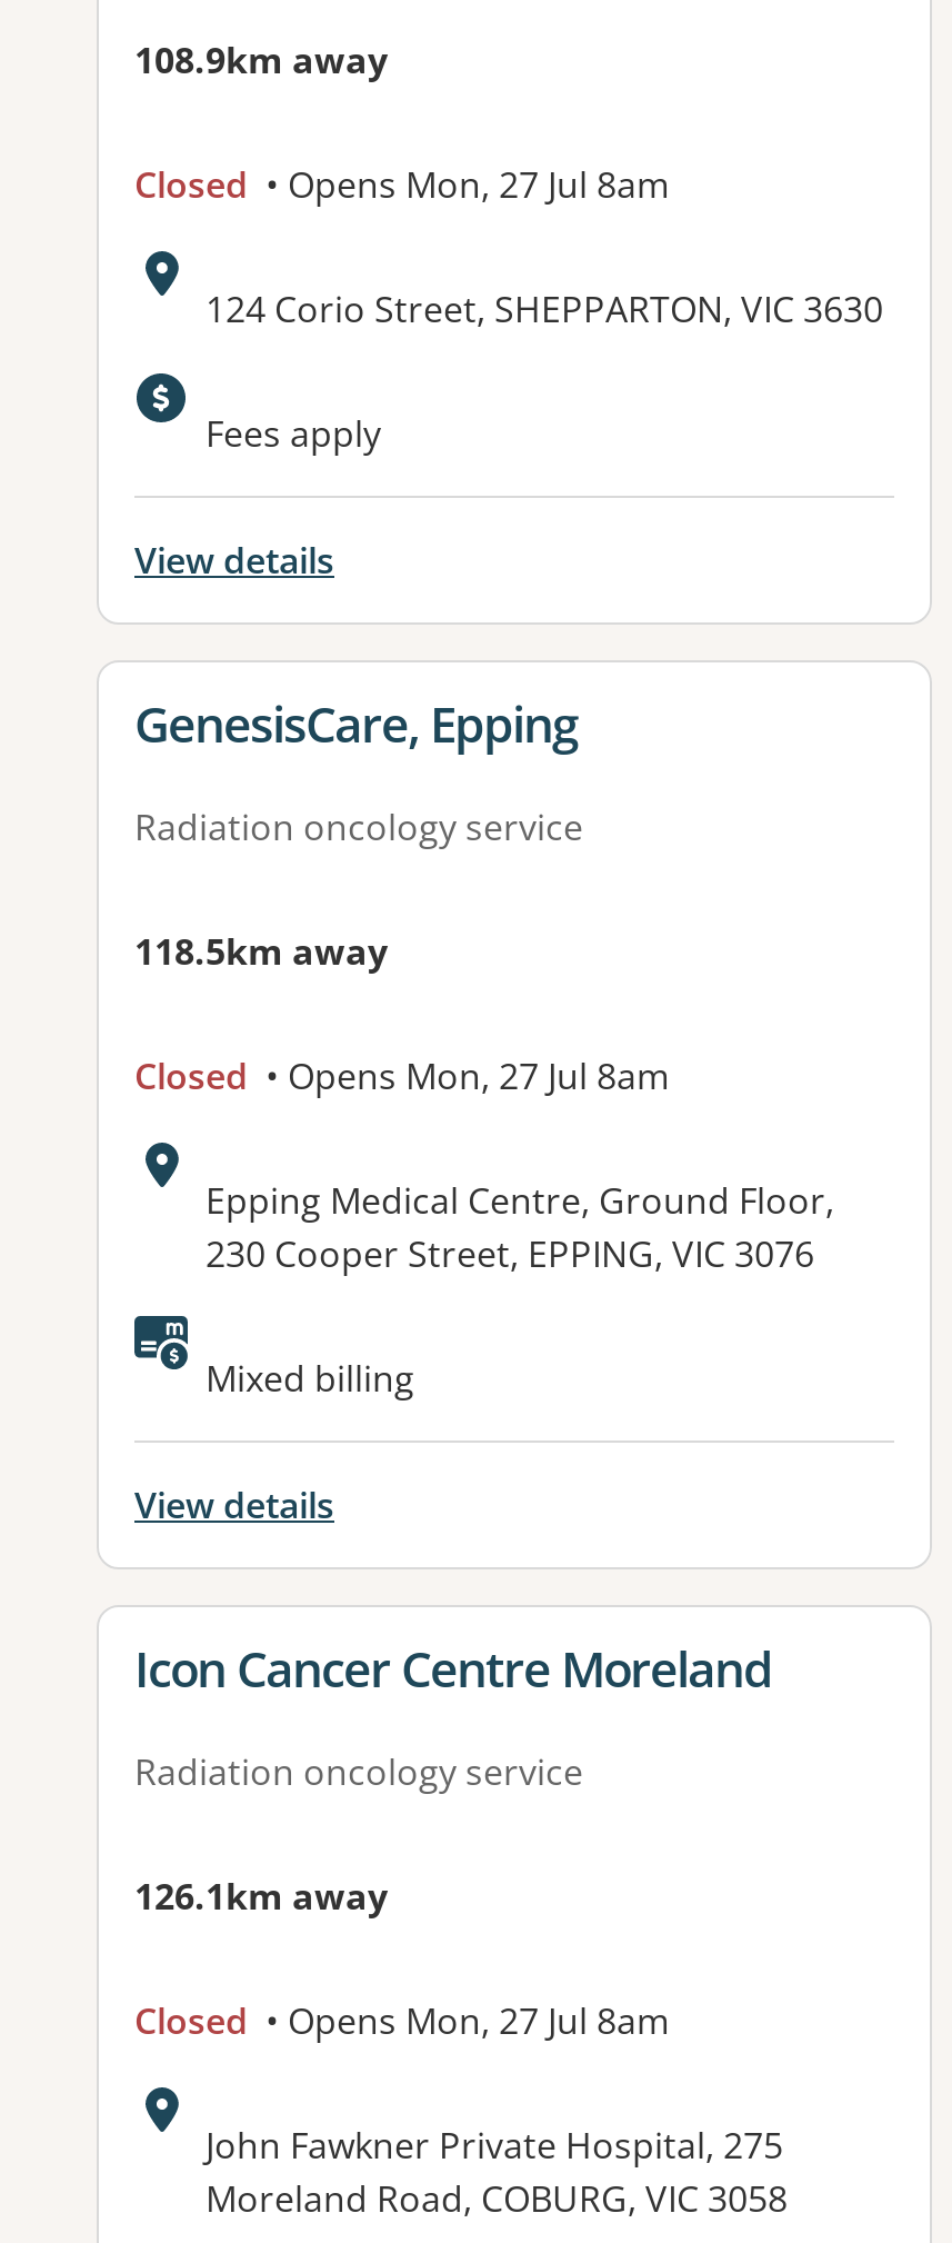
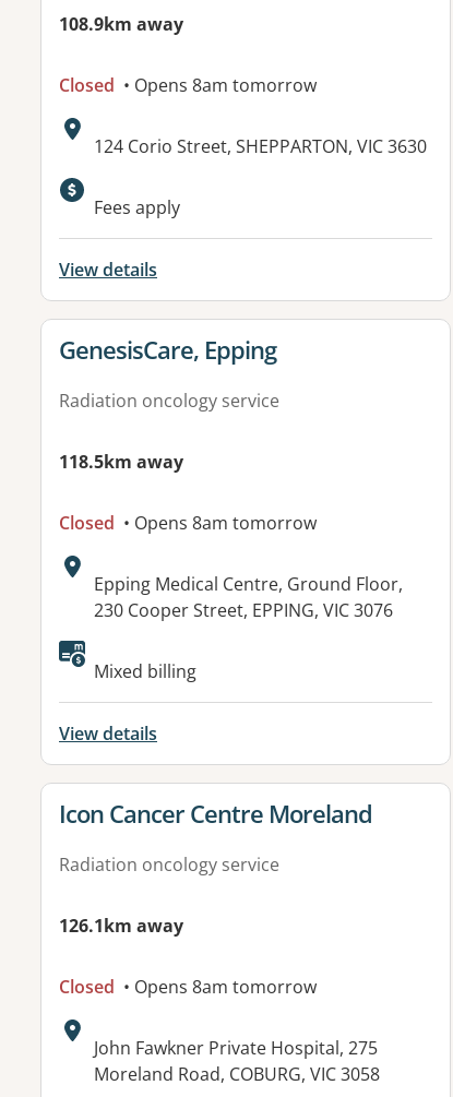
[134,161,670,210] Closed • Opens Mon, 27 Jul 8am -> [59,74,317,98] Closed • Opens 8am tomorrow
[134,1052,670,1101] Closed • Opens Mon, 27 Jul 8am -> [59,511,317,535] Closed • Opens 8am tomorrow
[134,1997,670,2046] Closed • Opens Mon, 27 Jul 8am -> [59,975,317,999] Closed • Opens 8am tomorrow

